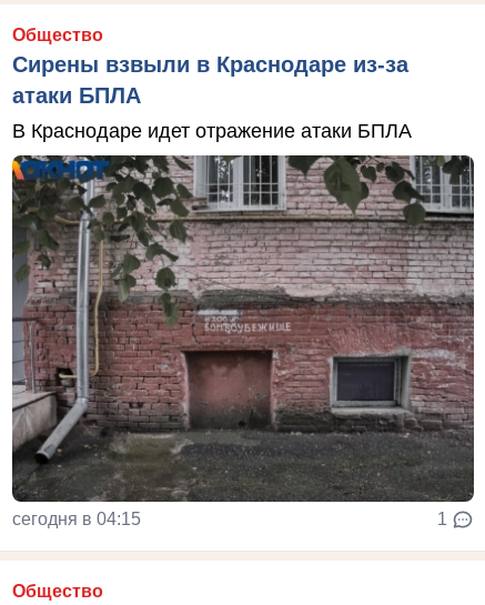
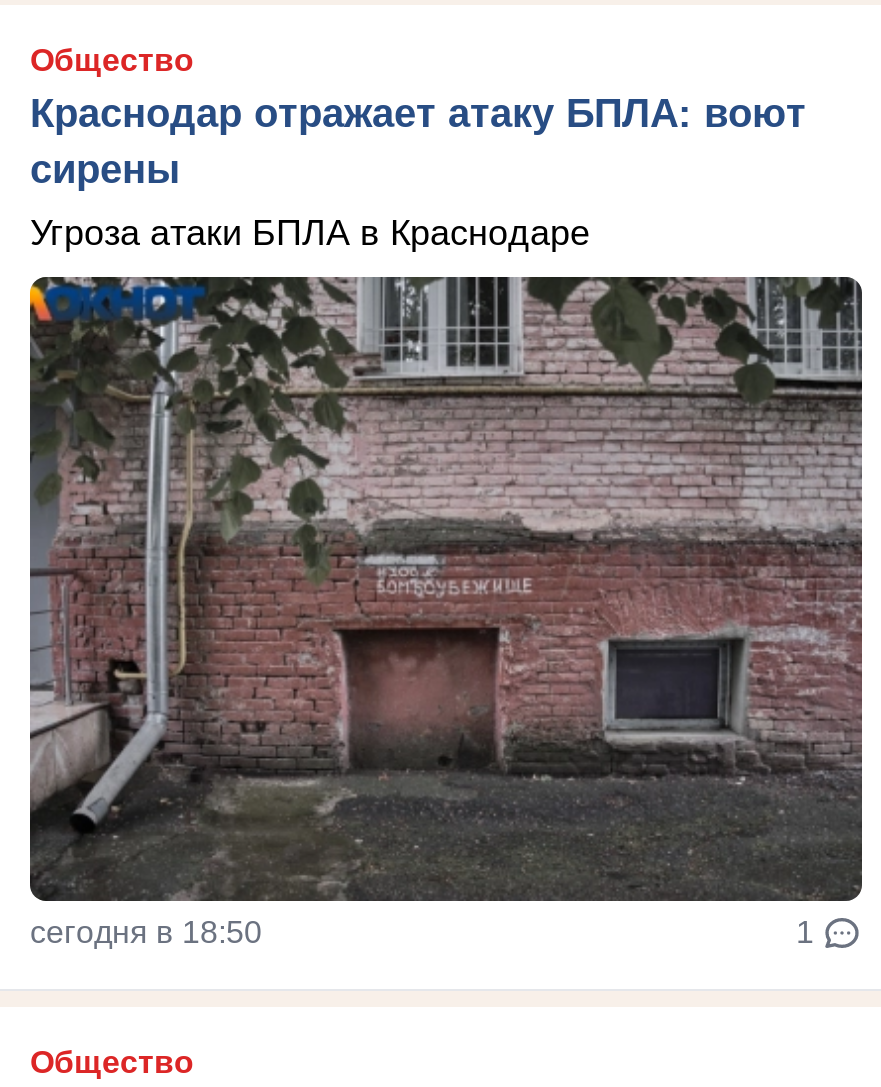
[12,52,408,108] Сирены взвыли в Краснодаре из-за | атаки БПЛА -> [30,91,806,191] Краснодар отражает атаку БПЛА: воют | сирены
[12,120,412,142] В Краснодаре идет отражение атаки БПЛА -> [30,213,590,253] Угроза атаки БПЛА в Краснодаре
[12,509,141,528] сегодня в 04:15 -> [30,915,262,949] сегодня в 18:50

